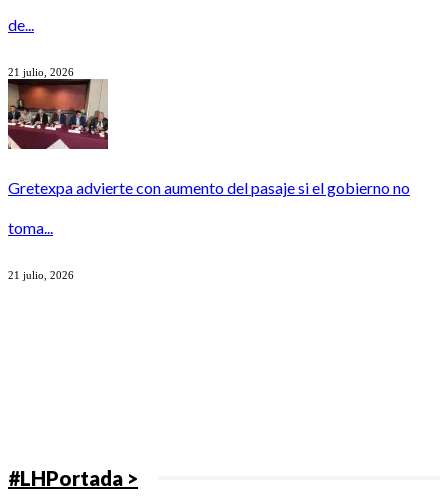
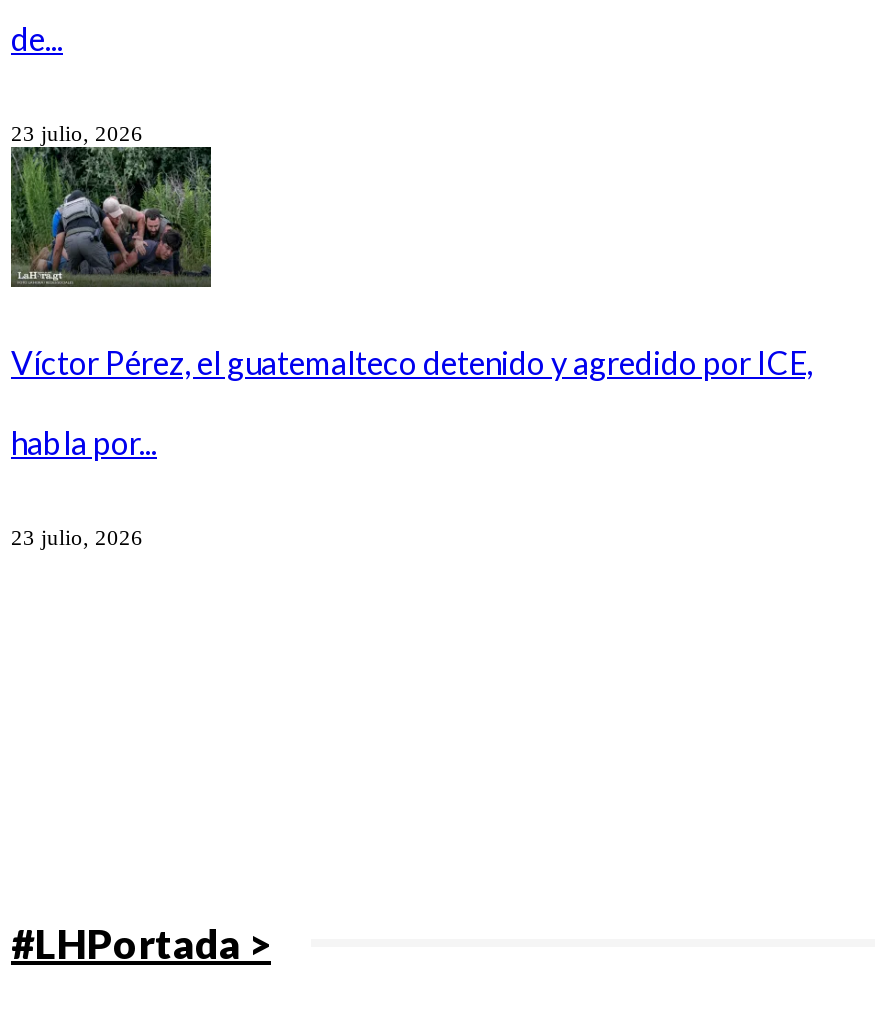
[8,66,74,78] 21 julio, 2026 -> [11,121,143,145] 23 julio, 2026
[7,79,410,197] [image] | Gretexpa advierte con aumento del pasaje si el gobierno no -> [9,147,813,381] [image] | Víctor Pérez, el guatemalteco detenido y agredido por ICE,
[8,218,53,237] toma... -> [11,423,157,461] habla por...
[8,269,74,281] 21 julio, 2026 -> [11,525,143,549] 23 julio, 2026

